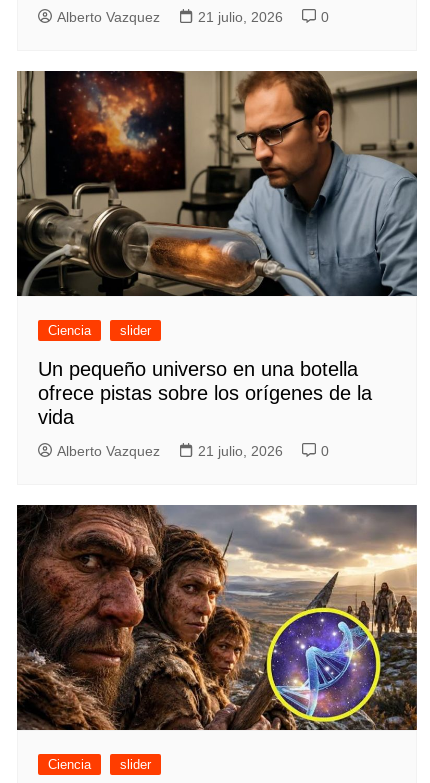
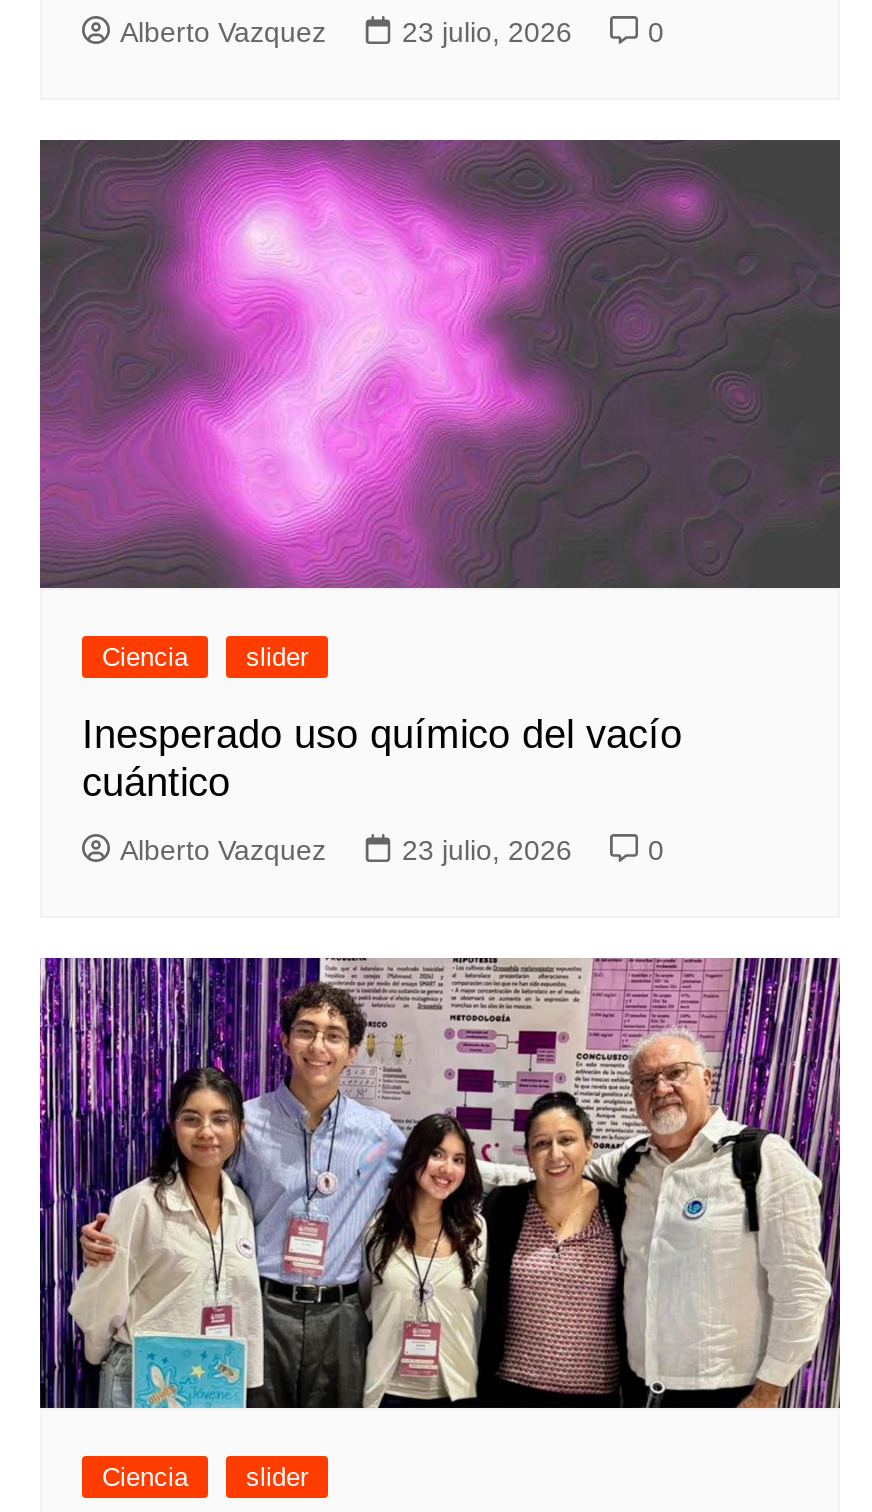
[198,9,283,25] 21 julio, 2026 -> [402,15,572,47] 23 julio, 2026
[16,70,417,297] [image] -> [38,139,840,589] [image]
[38,358,372,428] Un pequeño universo en una botella | ofrece pistas sobre los orígenes de la | vida -> [82,713,682,805] Inesperado uso químico del vacío | cuántico
[198,443,283,459] 21 julio, 2026 -> [402,835,572,867] 23 julio, 2026
[16,504,417,731] [image] -> [38,955,842,1409] [image]

